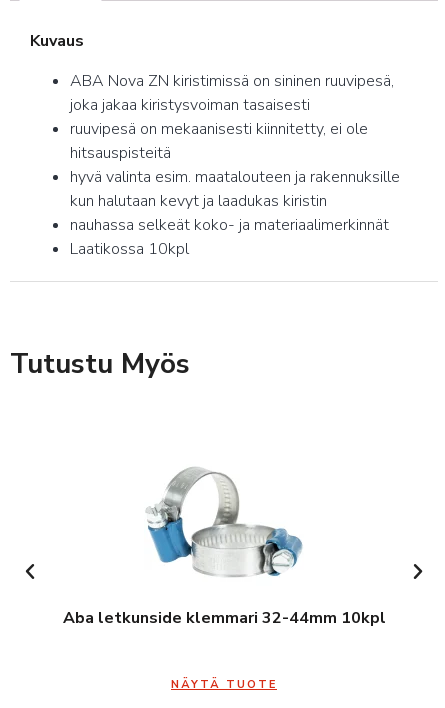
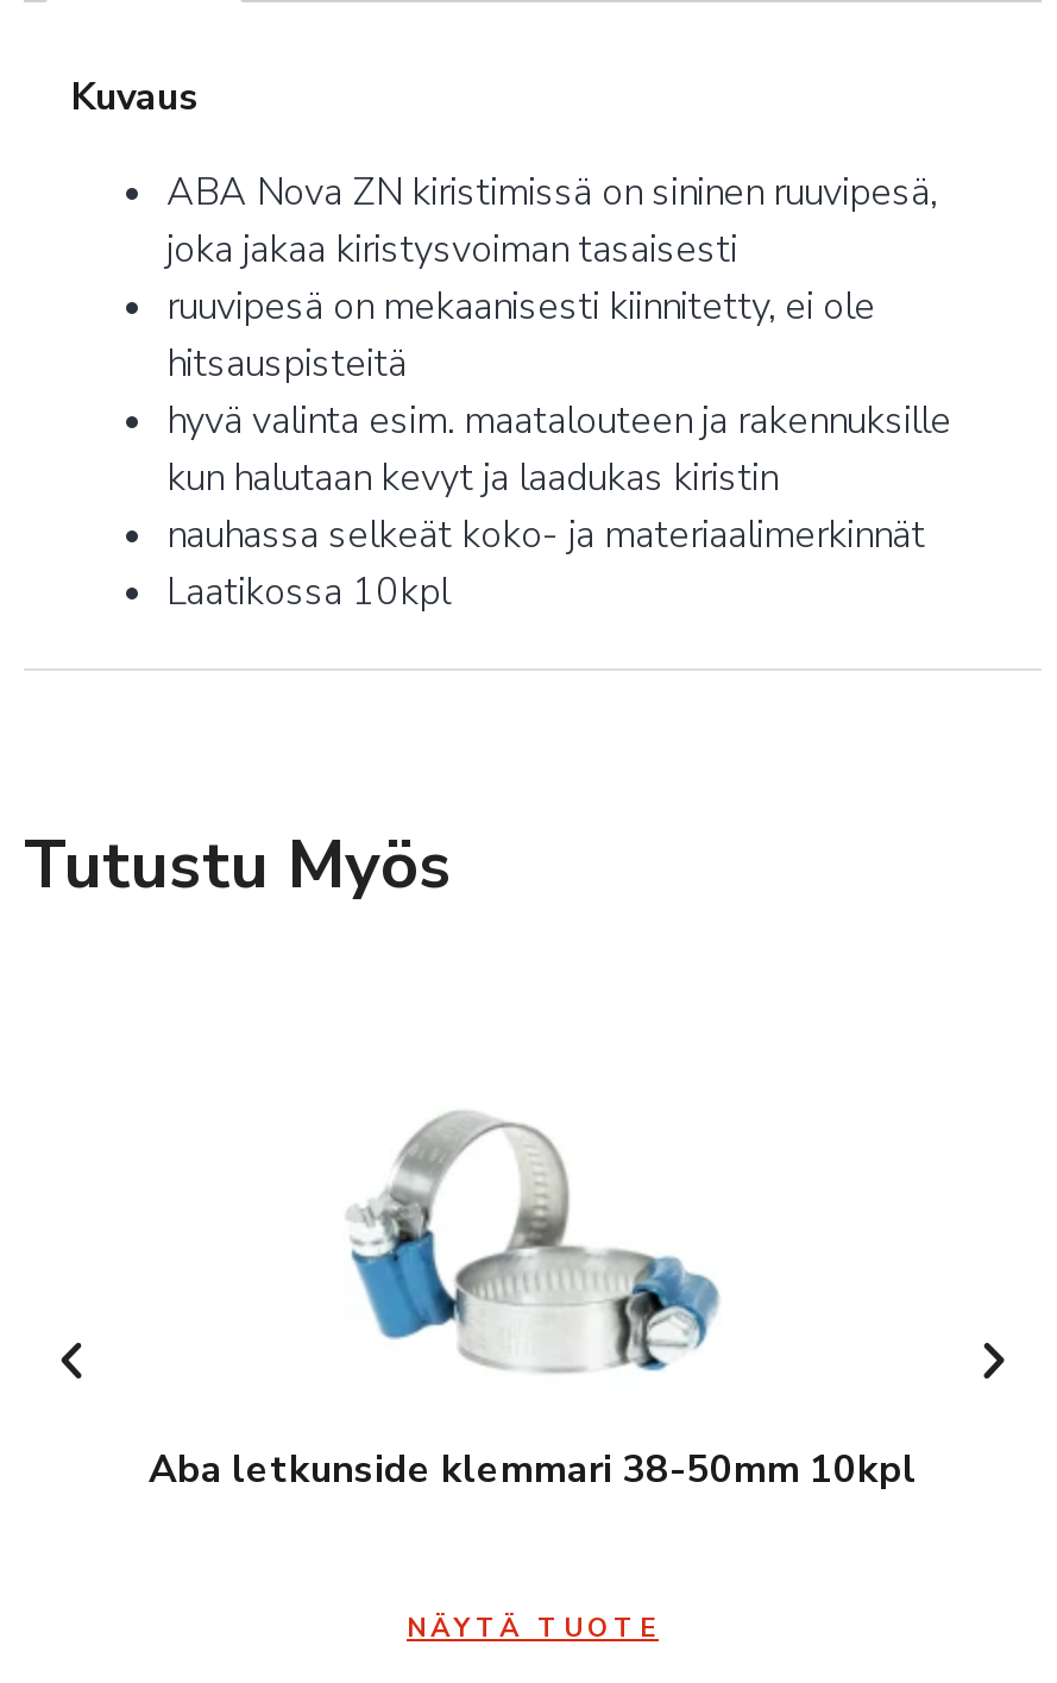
[62,606,385,628] Aba letkunside klemmari 32-44mm 10kpl -> [149,1443,917,1495] Aba letkunside klemmari 38-50mm 10kpl

